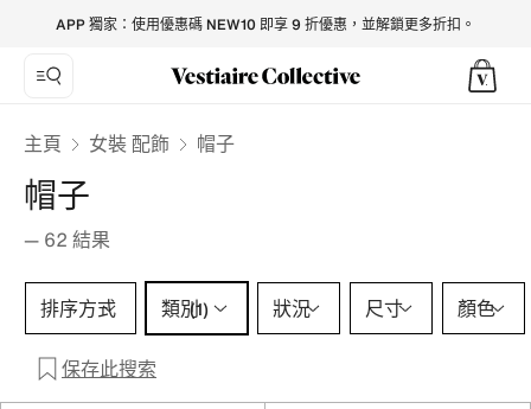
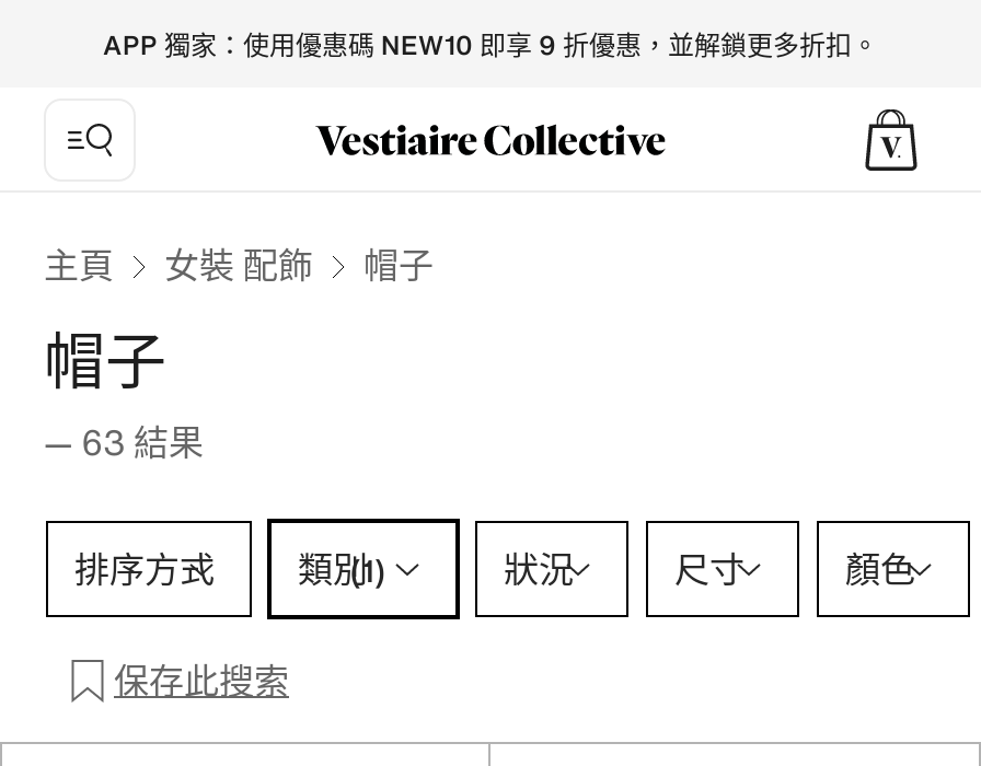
[24,225,110,254] — 62 結果 -> [44,416,204,468] — 63 結果

